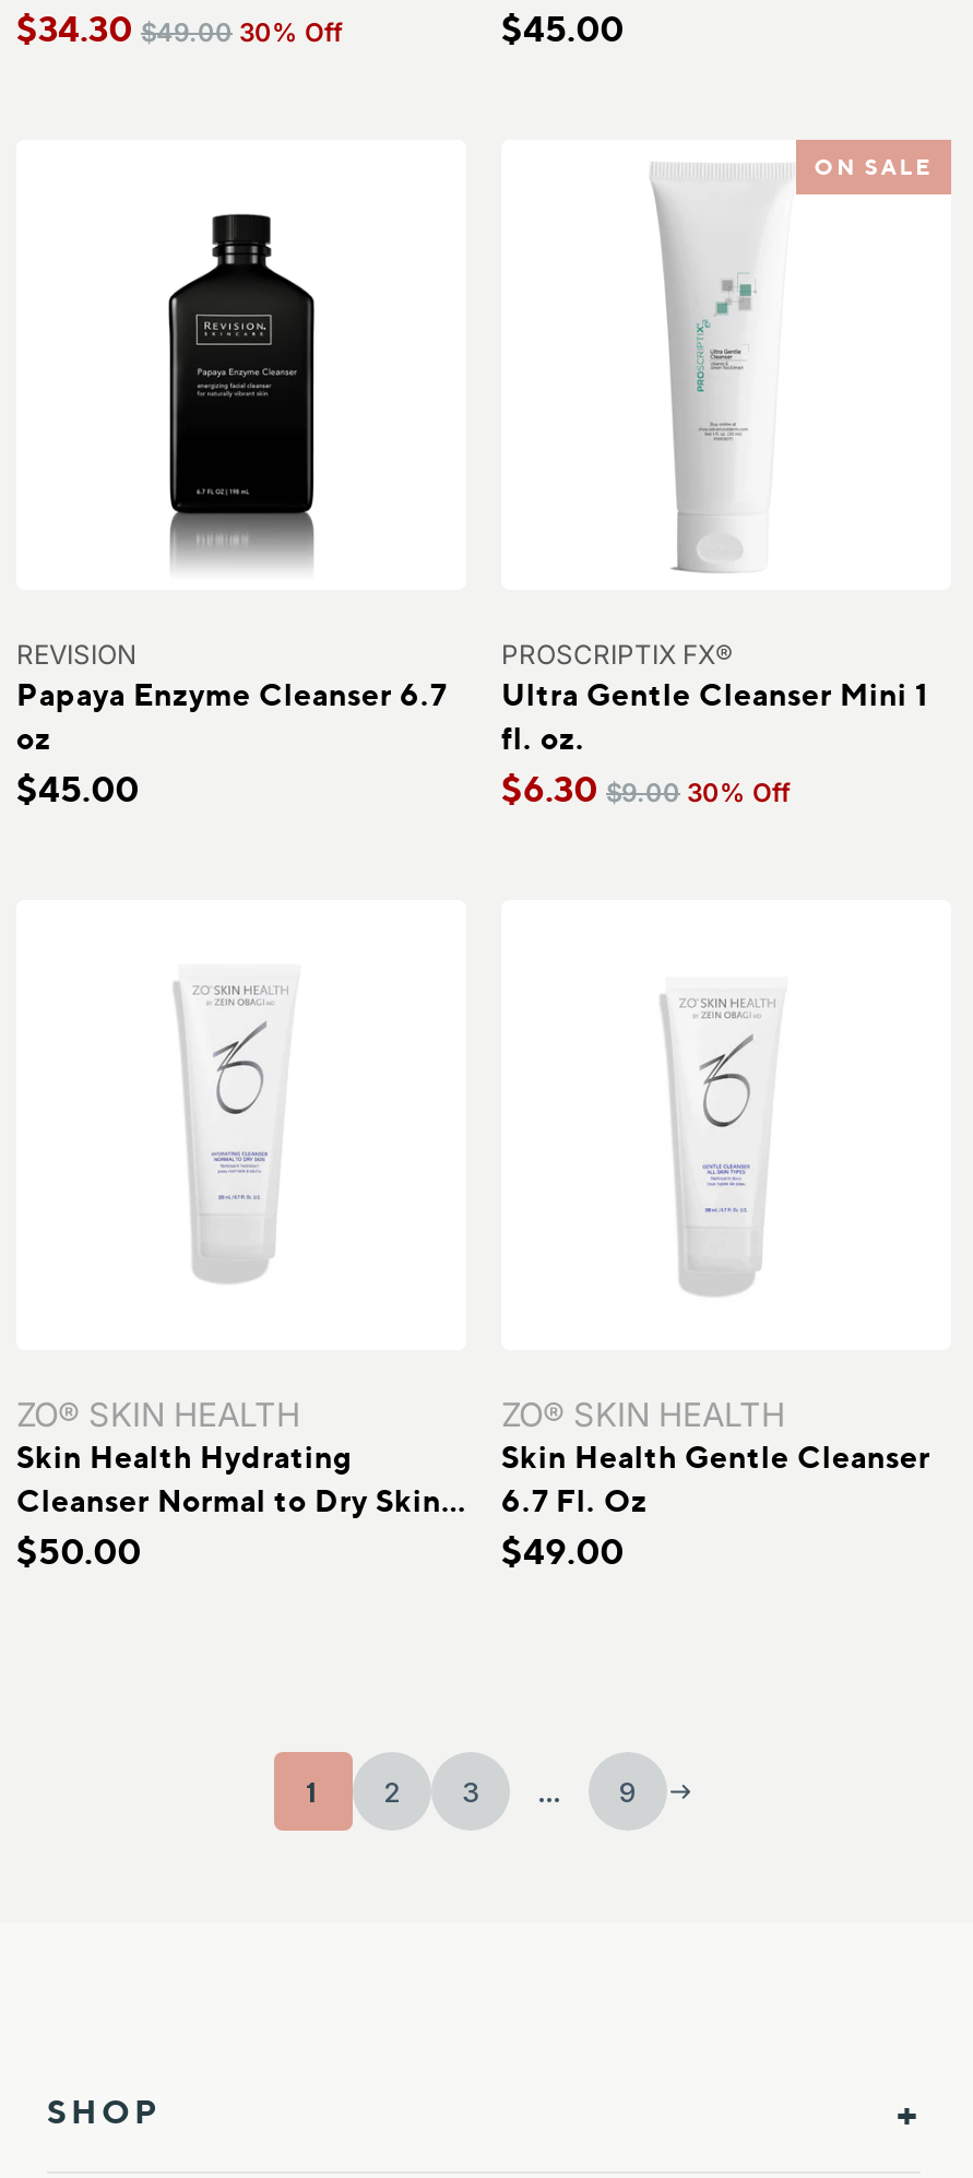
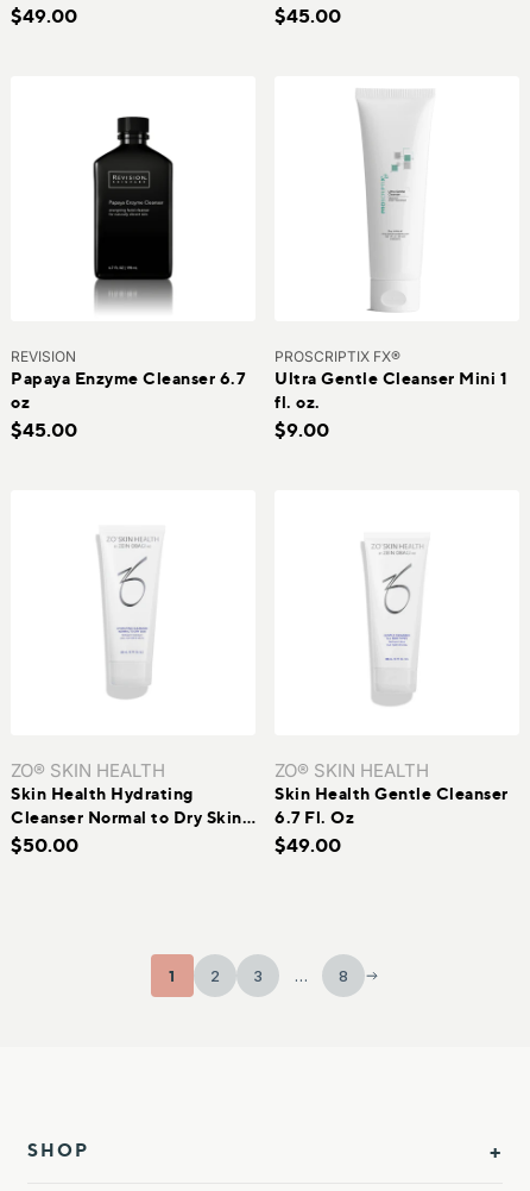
[16,7,342,50] $34.30 $49.00 30% Off -> [11,4,77,27] $49.00
[814,153,934,179] ON SALE -> none
[501,767,790,810] $6.30 $9.00 30% Off -> [275,418,329,441] $9.00
[619,1775,637,1808] 9 -> [339,967,348,985] 8

